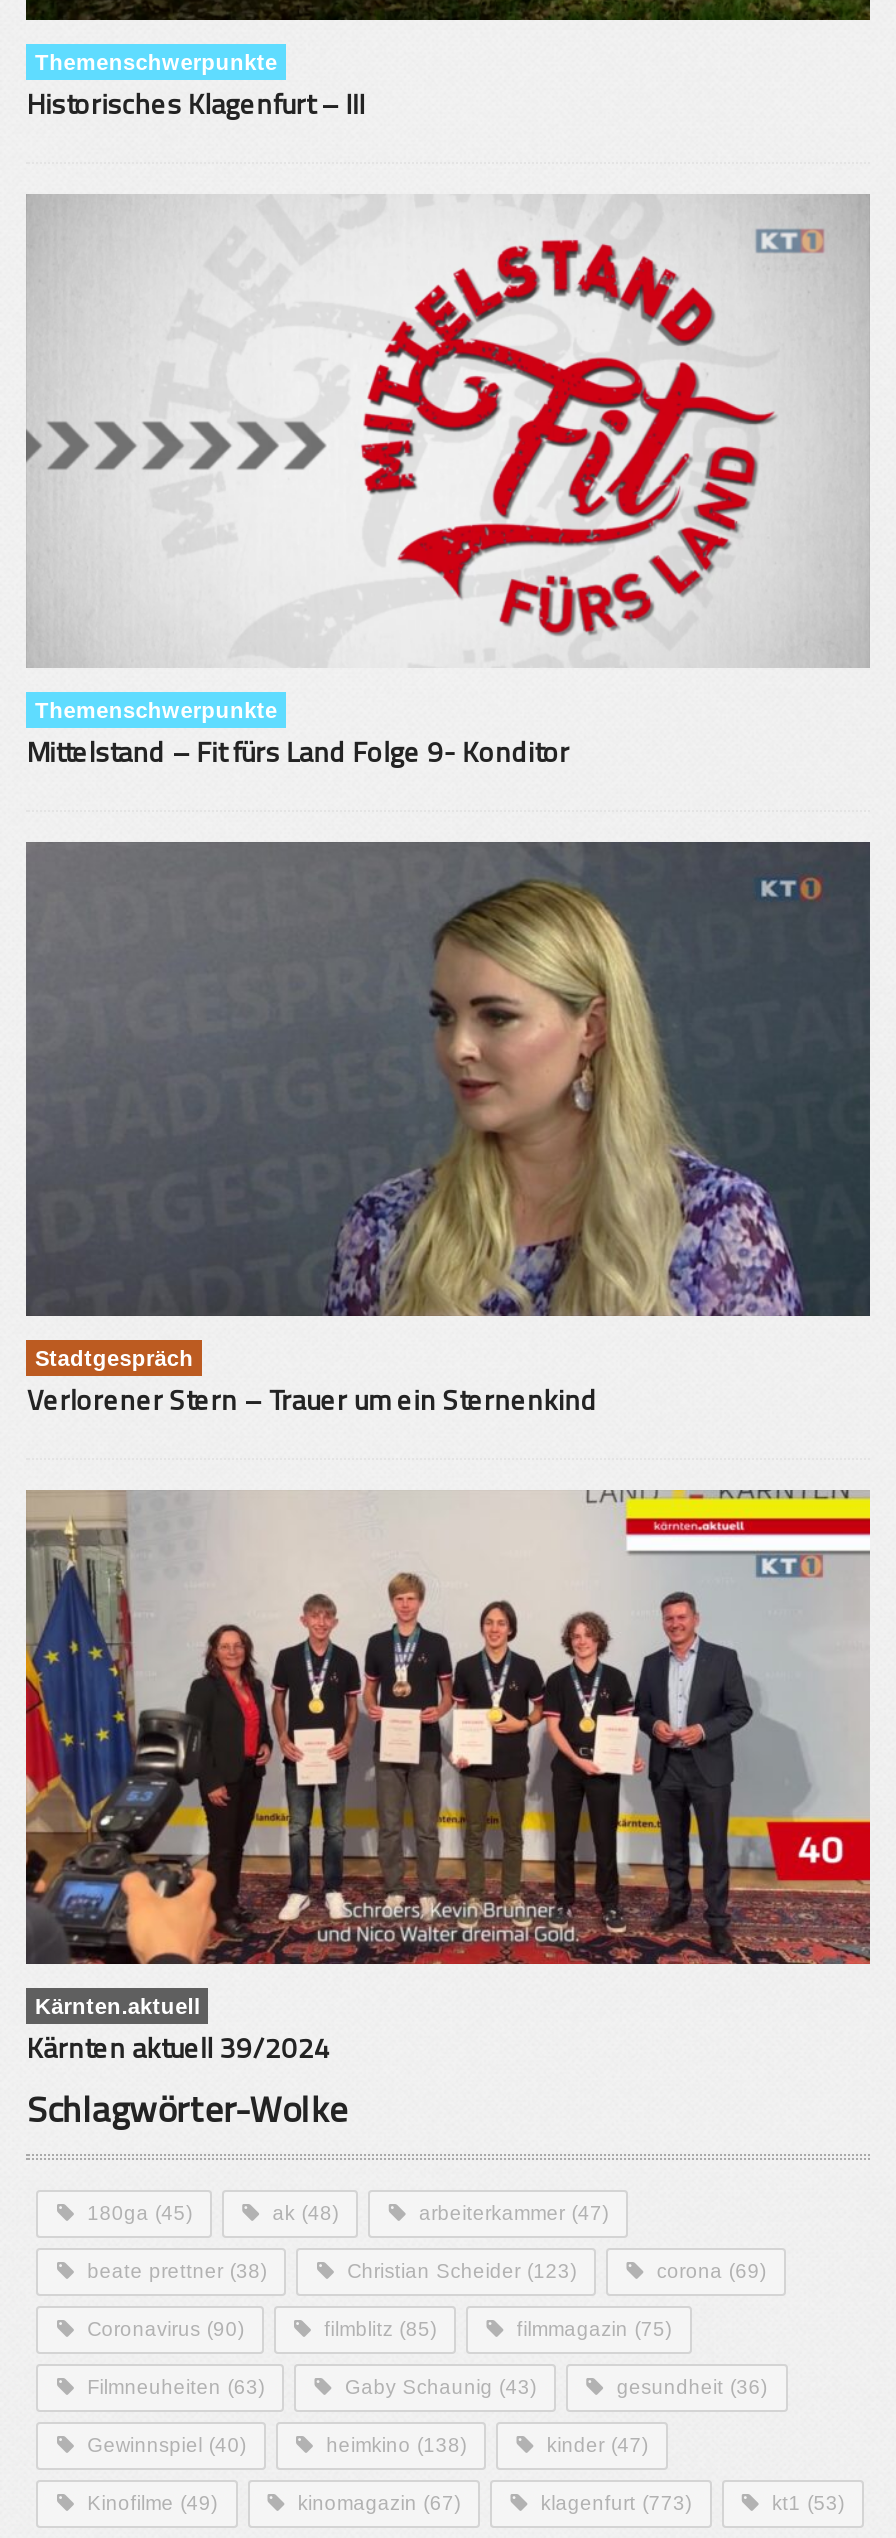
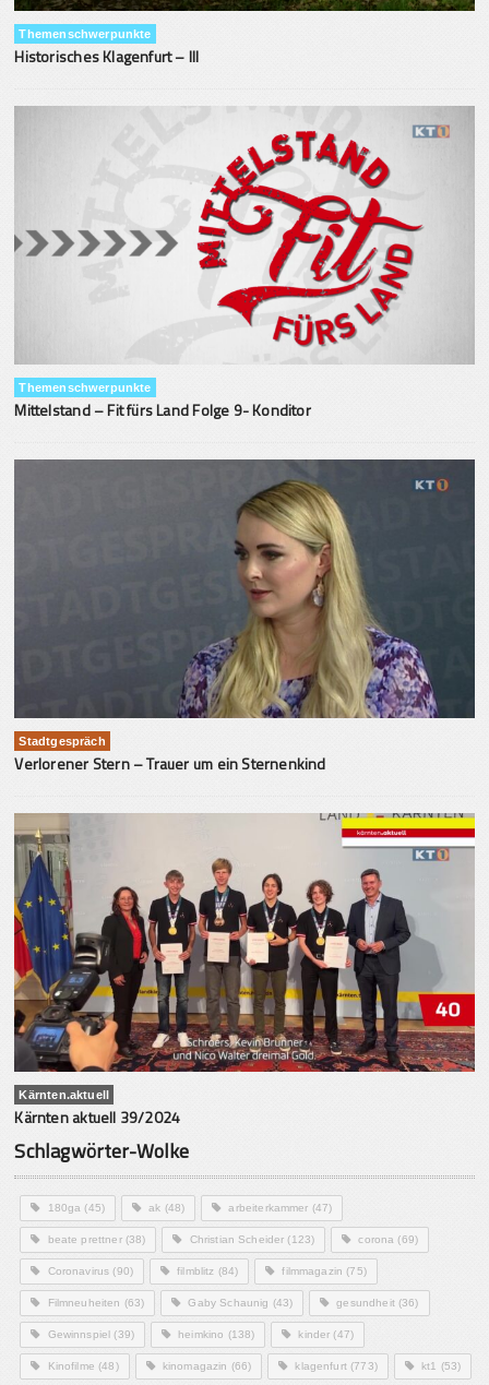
[324,2318,437,2340] filmblitz (85) -> [177,1265,238,1277] filmblitz (84)
[87,2434,246,2456] Gewinnspiel (40) -> [48,1328,134,1340] Gewinnspiel (39)
[87,2492,217,2514] Kinofilme (49) -> [48,1360,119,1372] Kinofilme (48)
[298,2492,461,2514] kinomagazin (67) -> [163,1360,251,1372] kinomagazin (66)

